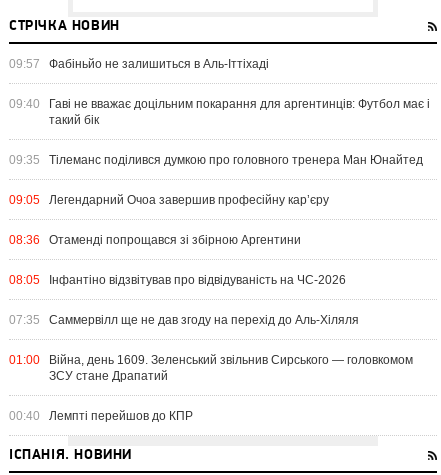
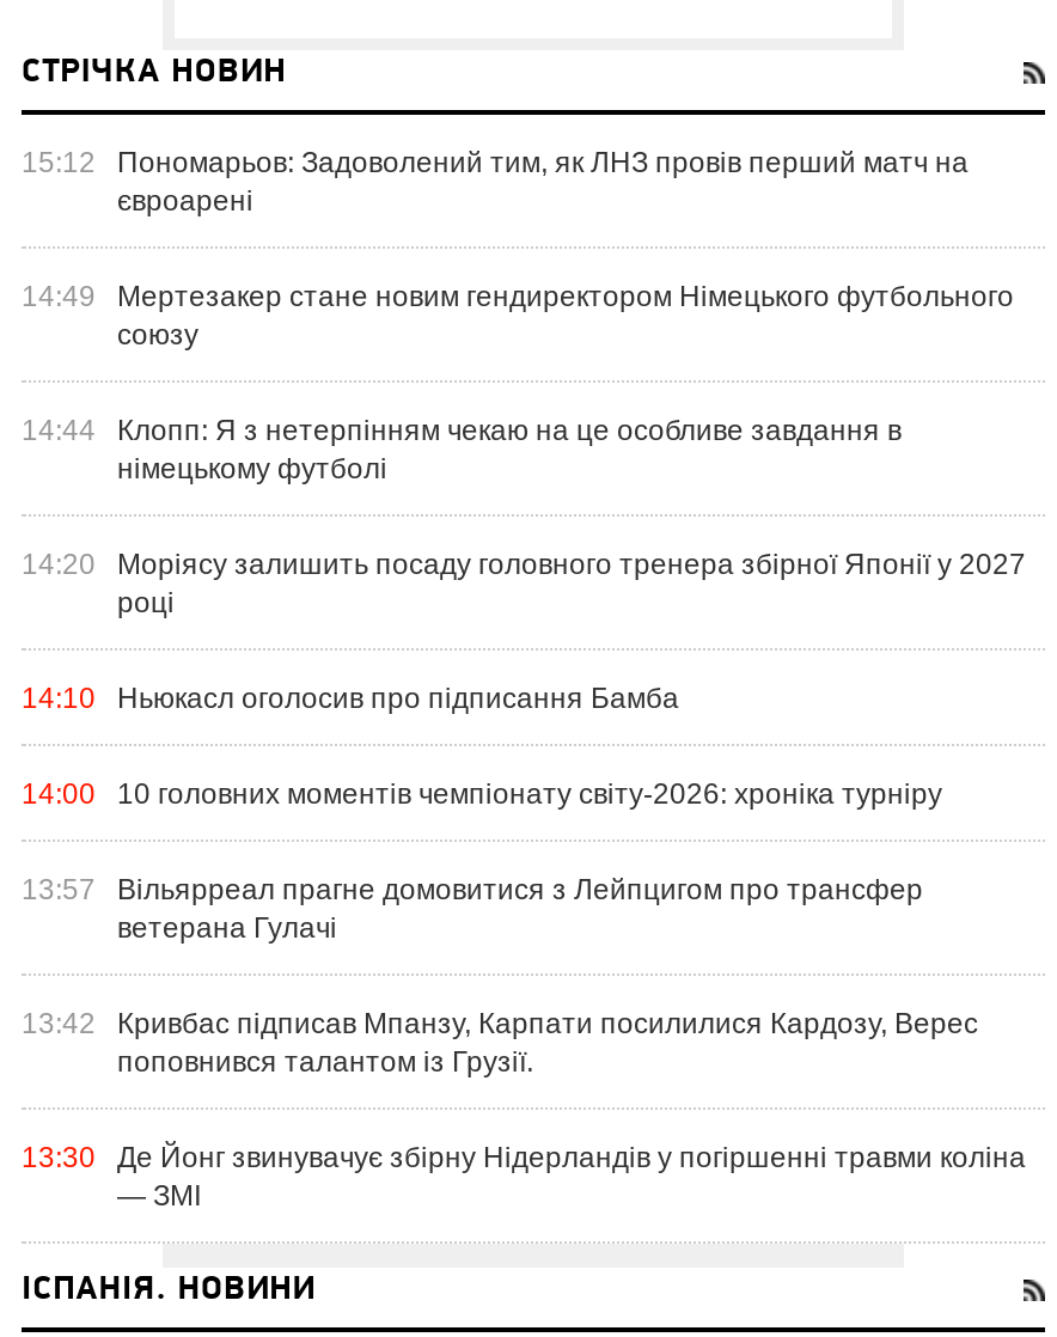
[9,57,269,71] 09:57 | Фабіньйо не залишиться в Аль-Іттіхаді -> [22,147,969,219] 15:12 | Пономарьов: Задоволений тим, як ЛНЗ провів перший матч на | євроарені
[9,97,430,127] 09:40 | Гаві не вважає доцільним покарання для аргентинців: Футбол має і | такий бік -> [22,281,1014,353] 14:49 | Мертезакер стане новим гендиректором Німецького футбольного | союзу
[9,153,423,167] 09:35 | Тілеманс поділився думкою про головного тренера Ман Юнайтед -> [22,415,902,486] 14:44 | Клопп: Я з нетерпінням чекаю на це особливе завдання в | німецькому футболі
[9,193,329,207] 09:05 | Легендарний Очоа завершив професійну кар’єру -> [22,549,1026,620] 14:20 | Моріясу залишить посаду головного тренера збірної Японії у 2027 | році
[9,233,301,247] 08:36 | Отаменді попрощався зі збірною Аргентини -> [22,683,679,716] 14:10 | Ньюкасл оголосив про підписання Бамба
[9,273,346,287] 08:05 | Інфантіно відзвітував про відвідуваність на ЧС-2026 -> [22,778,942,812] 14:00 | 10 головних моментів чемпіонату світу-2026: хроніка турніру
[9,313,359,327] 07:35 | Саммервілл ще не дав згоду на перехід до Аль-Хіляля -> [22,874,923,946] 13:57 | Вільярреал прагне домовитися з Лейпцигом про трансфер | ветерана Гулачі
[9,353,413,383] 01:00 | Війна, день 1609. Зеленський звільнив Сирського — головкомом | ЗСУ стане Драпатий -> [22,1008,978,1080] 13:42 | Кривбас підписав Мпанзу, Карпати посилилися Кардозу, Верес | поповнився талантом із Грузії.
[9,409,193,423] 00:40 | Лемпті перейшов до КПР -> [22,1142,1026,1214] 13:30 | Де Йонг звинувачує збірну Нідерландів у погіршенні травми коліна | — ЗМІ

